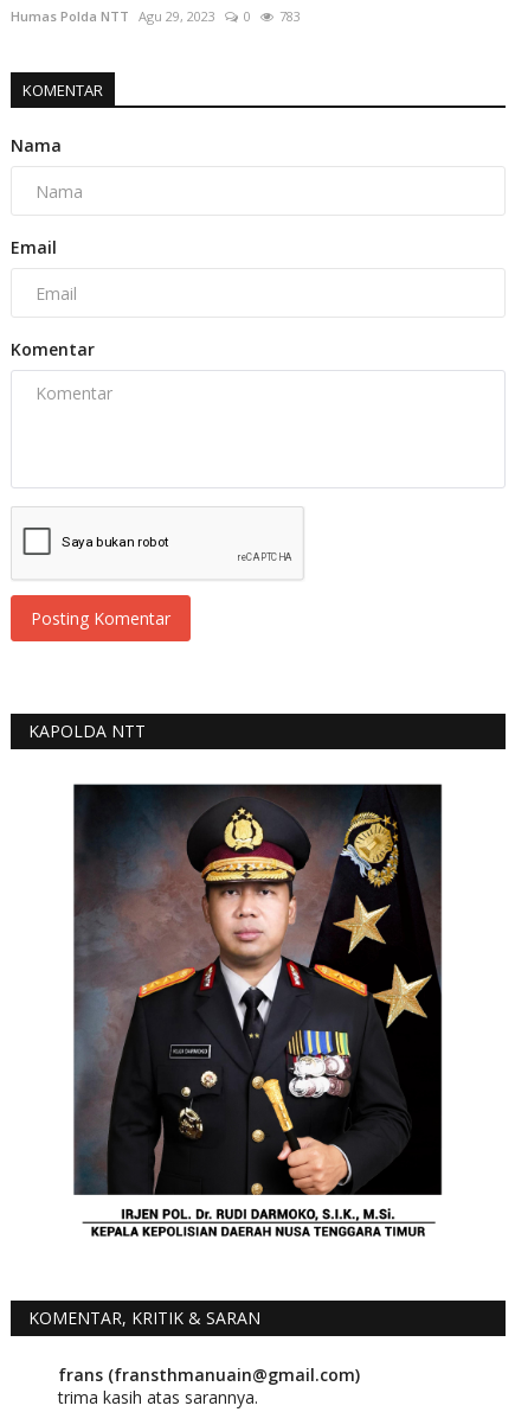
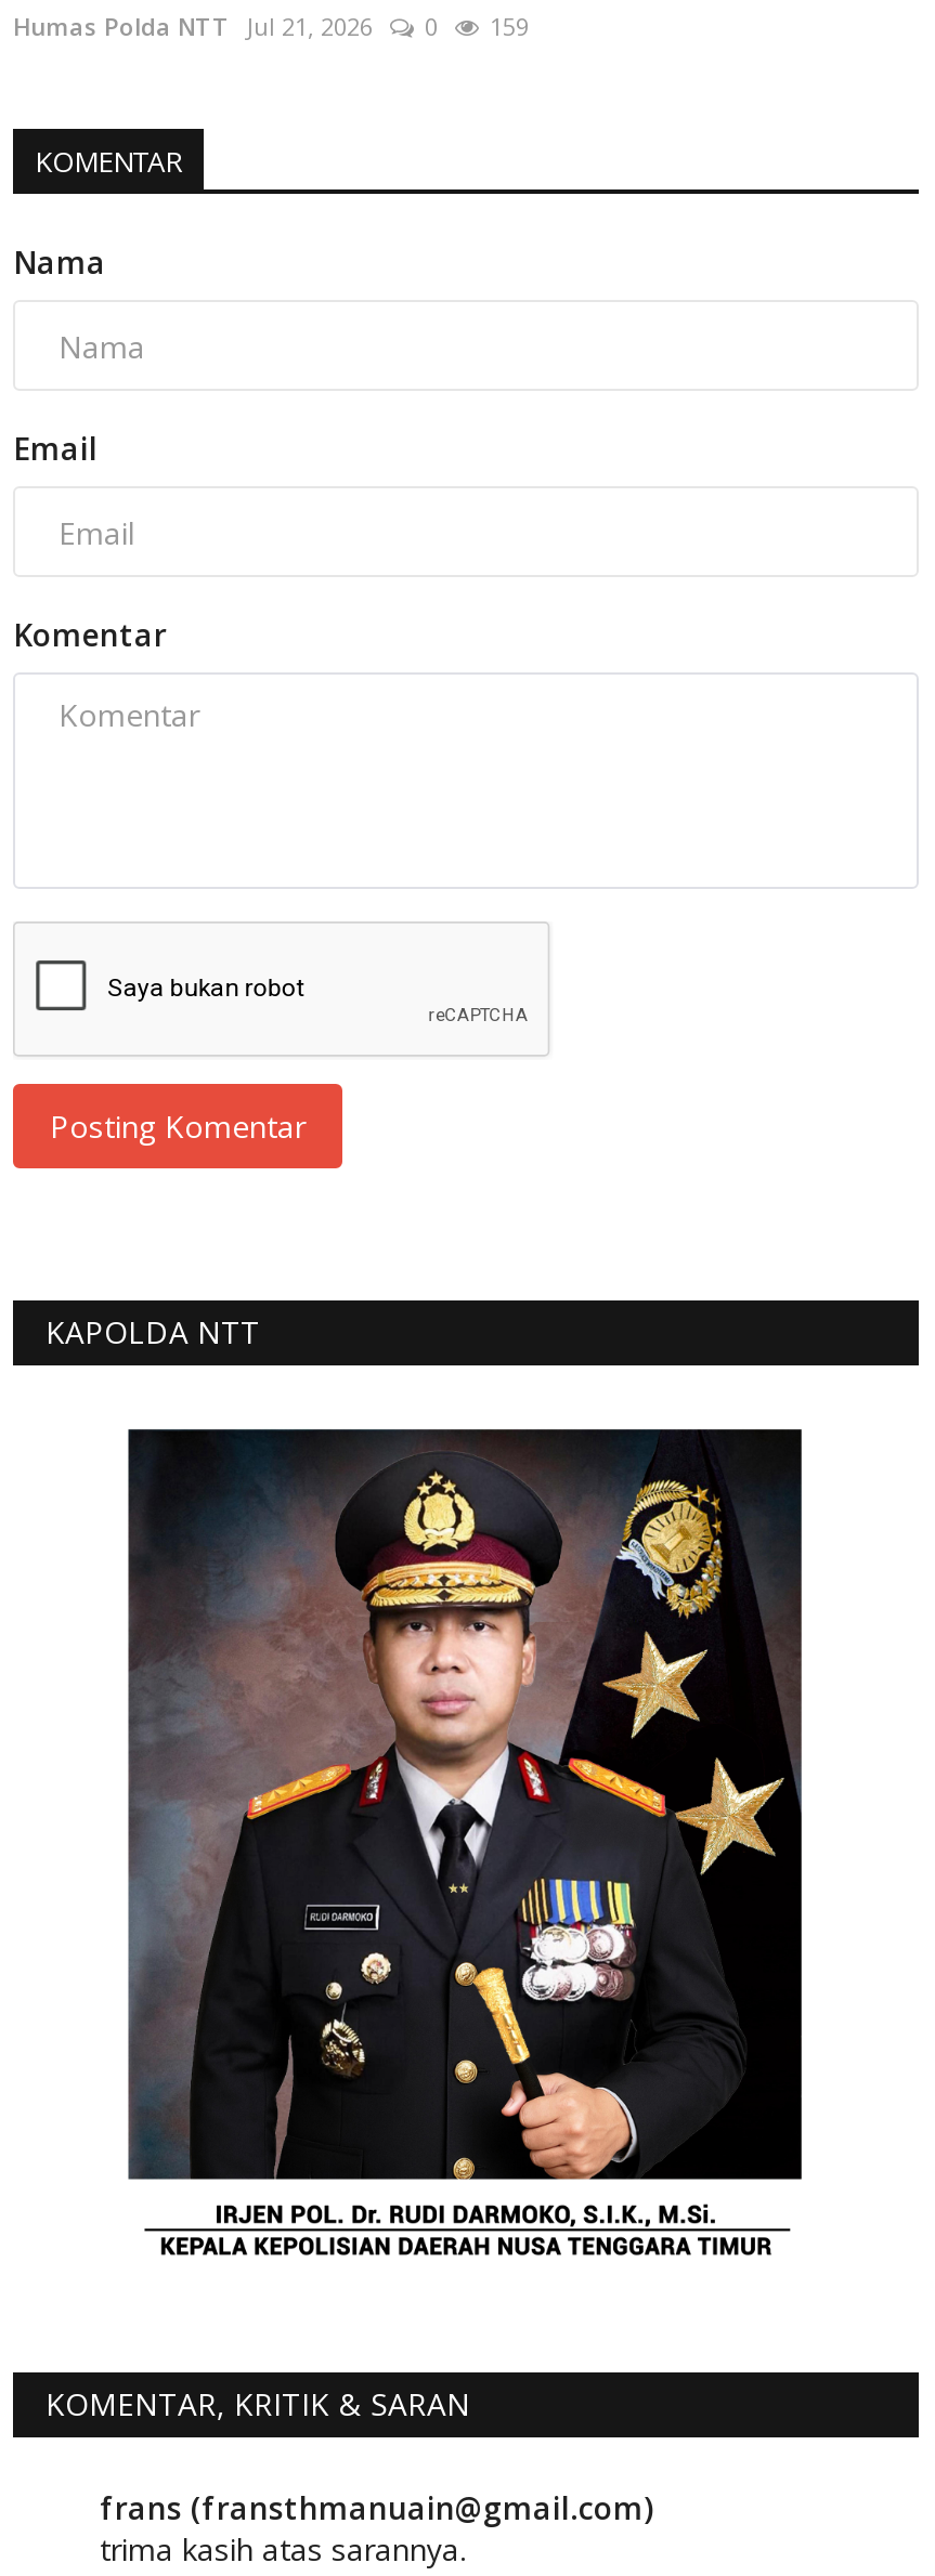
[11,8,215,25] Humas Polda NTT Agu 29, 2023 -> [13,11,373,43] Humas Polda NTT Jul 21, 2026
[279,8,301,25] 783 -> [490,11,529,43] 159

